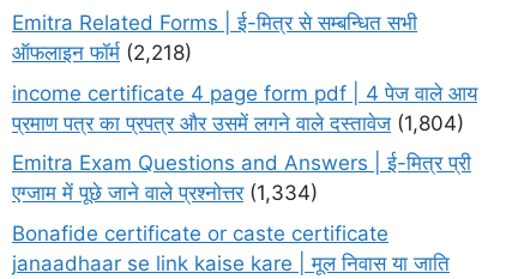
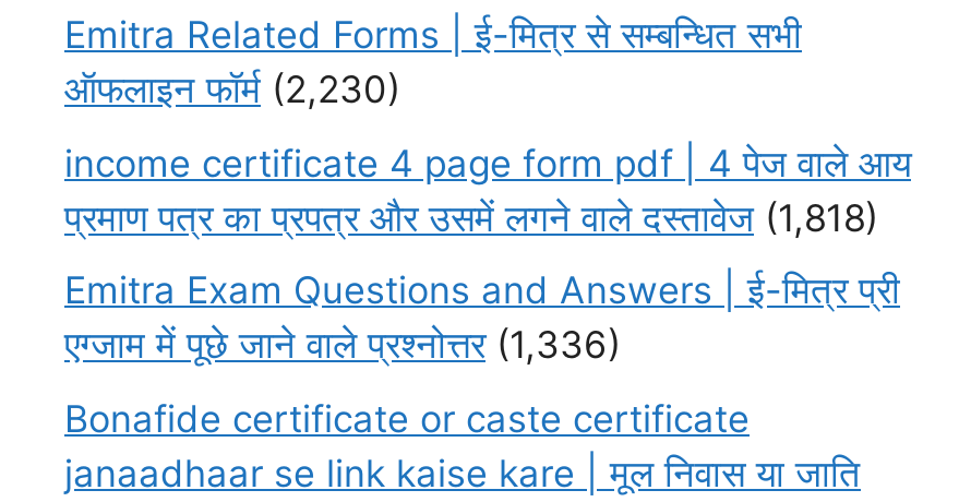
[12,41,192,65] ऑफलाइन फॉर्म (2,218) -> [64,68,400,111] ऑफलाइन फॉर्म (2,230)
[12,111,464,135] प्रमाण पत्र का प्रपत्र और उसमें लगने वाले दस्तावेज (1,804) -> [64,195,878,239] प्रमाण पत्र का प्रपत्र और उसमें लगने वाले दस्तावेज (1,818)
[12,181,318,205] एग्जाम में पूछे जाने वाले प्रश्नोत्तर (1,334) -> [64,323,621,367] एग्जाम में पूछे जाने वाले प्रश्नोत्तर (1,336)

